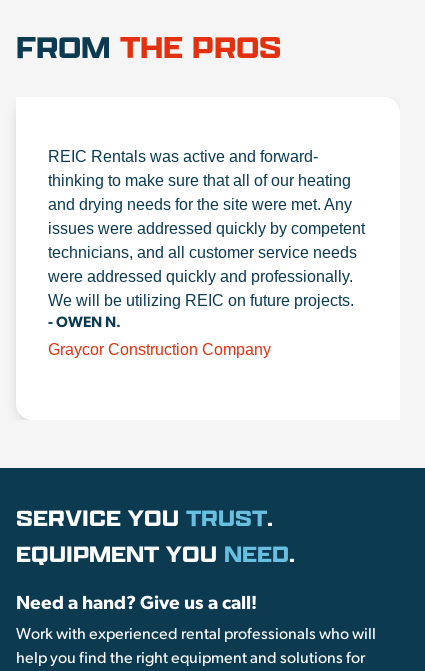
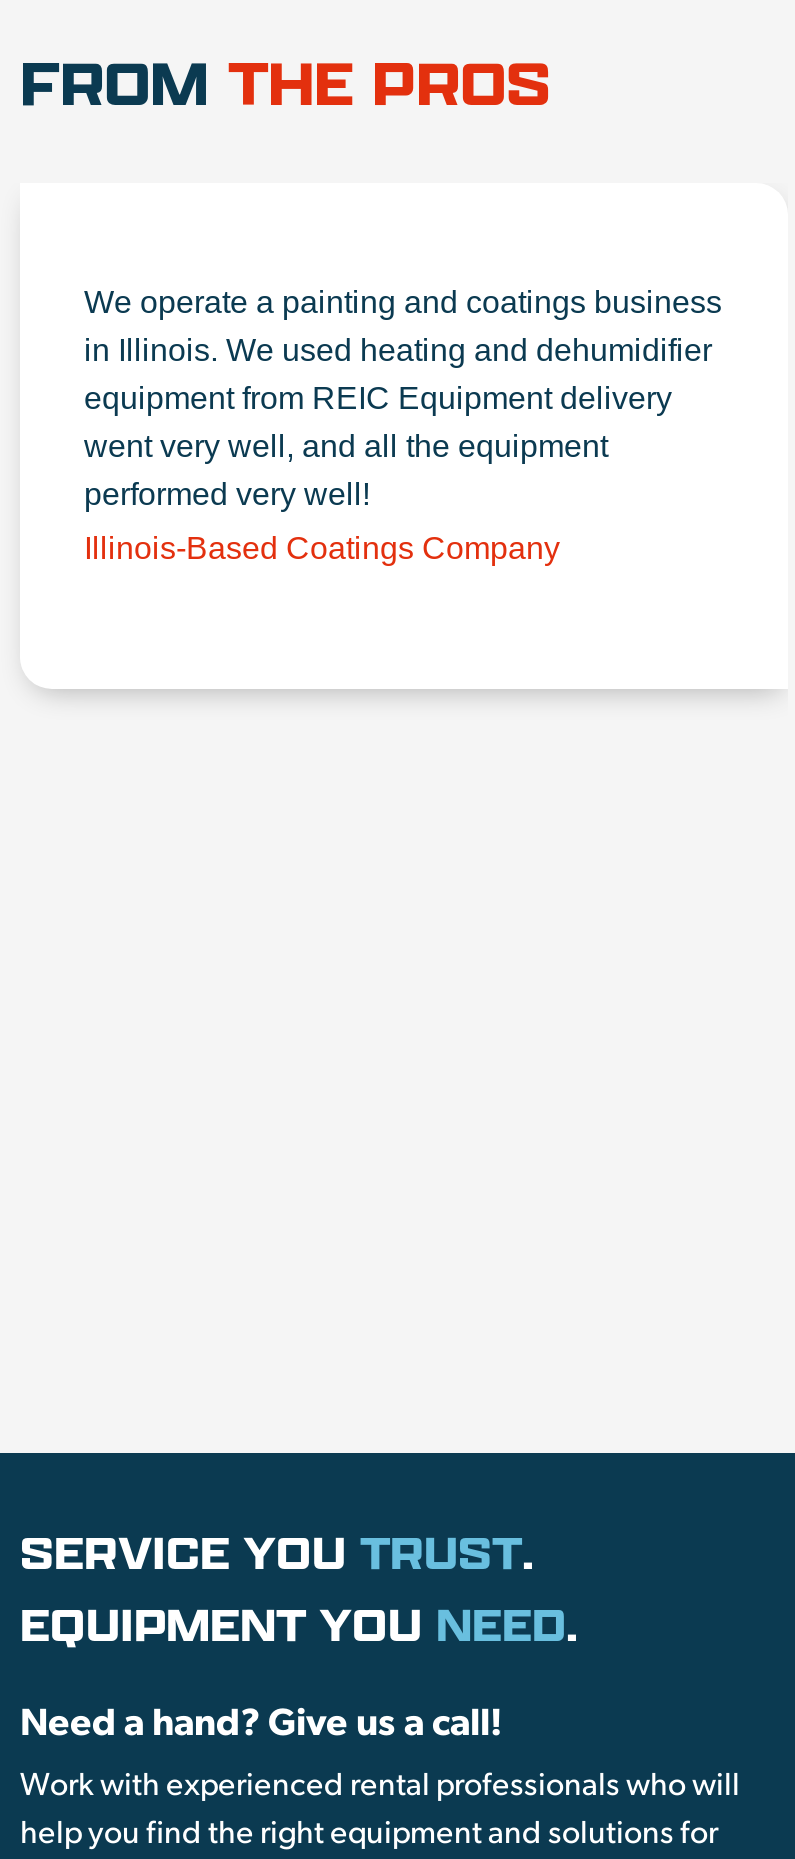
[48,148,365,331] REIC Rentals was active and forward- | thinking to make sure that all of our heating | and drying needs for the site were met. Any | issues were addressed quickly by competent | technicians, and all customer service needs | were addressed quickly and professionally. | We will be utilizing REIC on future projects. | - OWEN N. -> [84,285,722,511] We operate a painting and coatings business | in Illinois. We used heating and dehumidifier | equipment from REIC Equipment delivery | went very well, and all the equipment | performed very well!
[48,341,271,358] Graycor Construction Company -> [84,531,560,565] Illinois-Based Coatings Company

